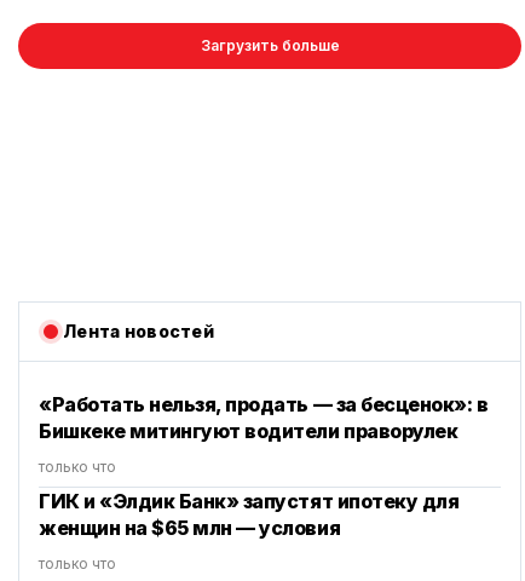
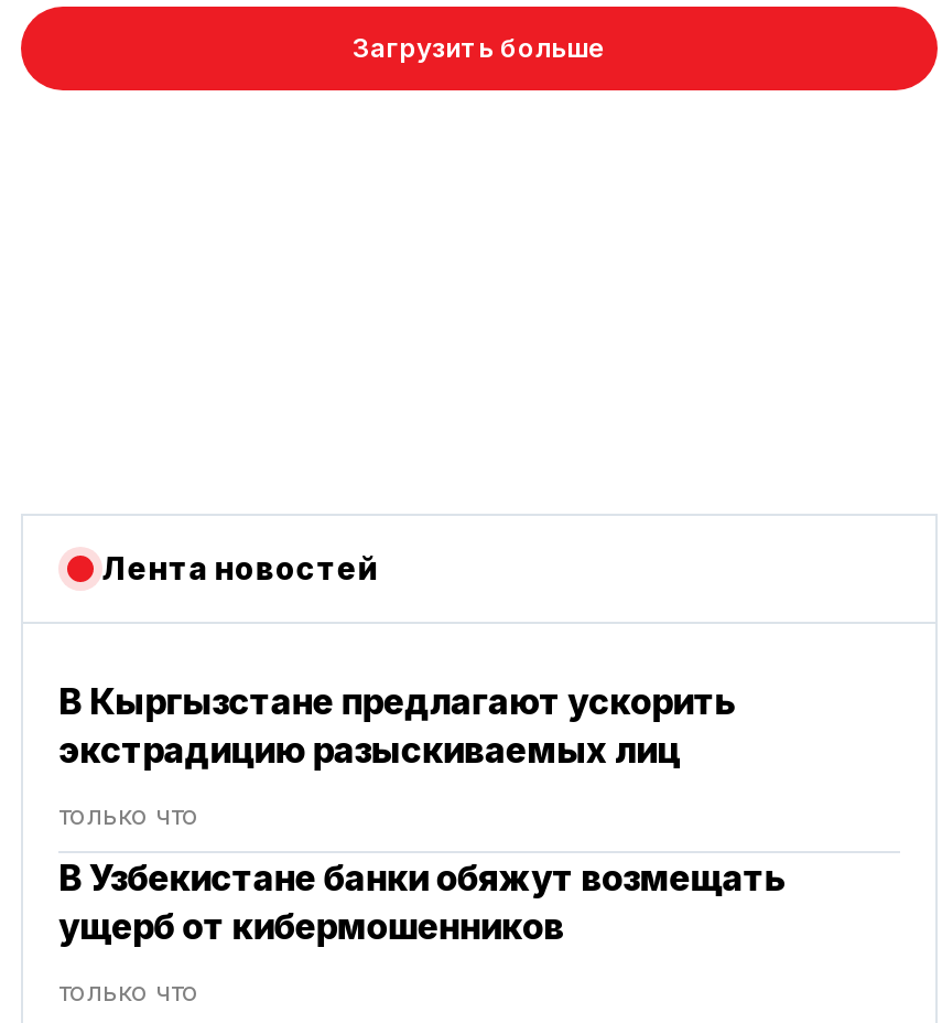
[39,392,488,443] «Работать нельзя, продать — за бесценок»: в | Бишкеке митингуют водители праворулек -> [58,679,735,771] В Кыргызстане предлагают ускорить | экстрадицию разыскиваемых лиц
[39,489,459,540] ГИК и «Элдик Банк» запустят ипотеку для | женщин на $65 млн — условия -> [58,855,785,948] В Узбекистане банки обяжут возмещать | ущерб от кибермошенников

